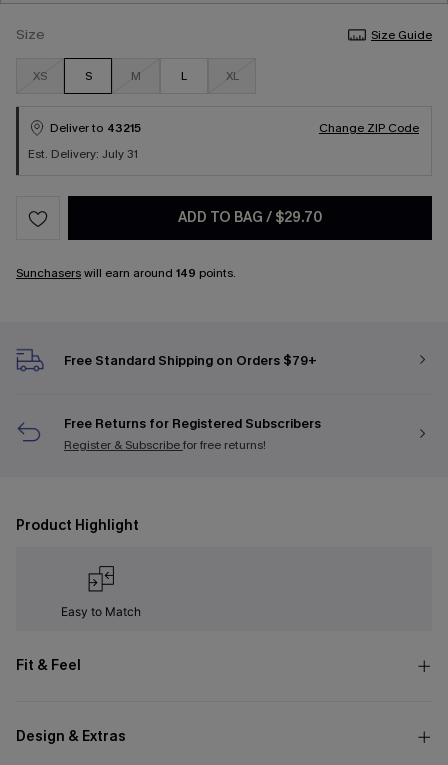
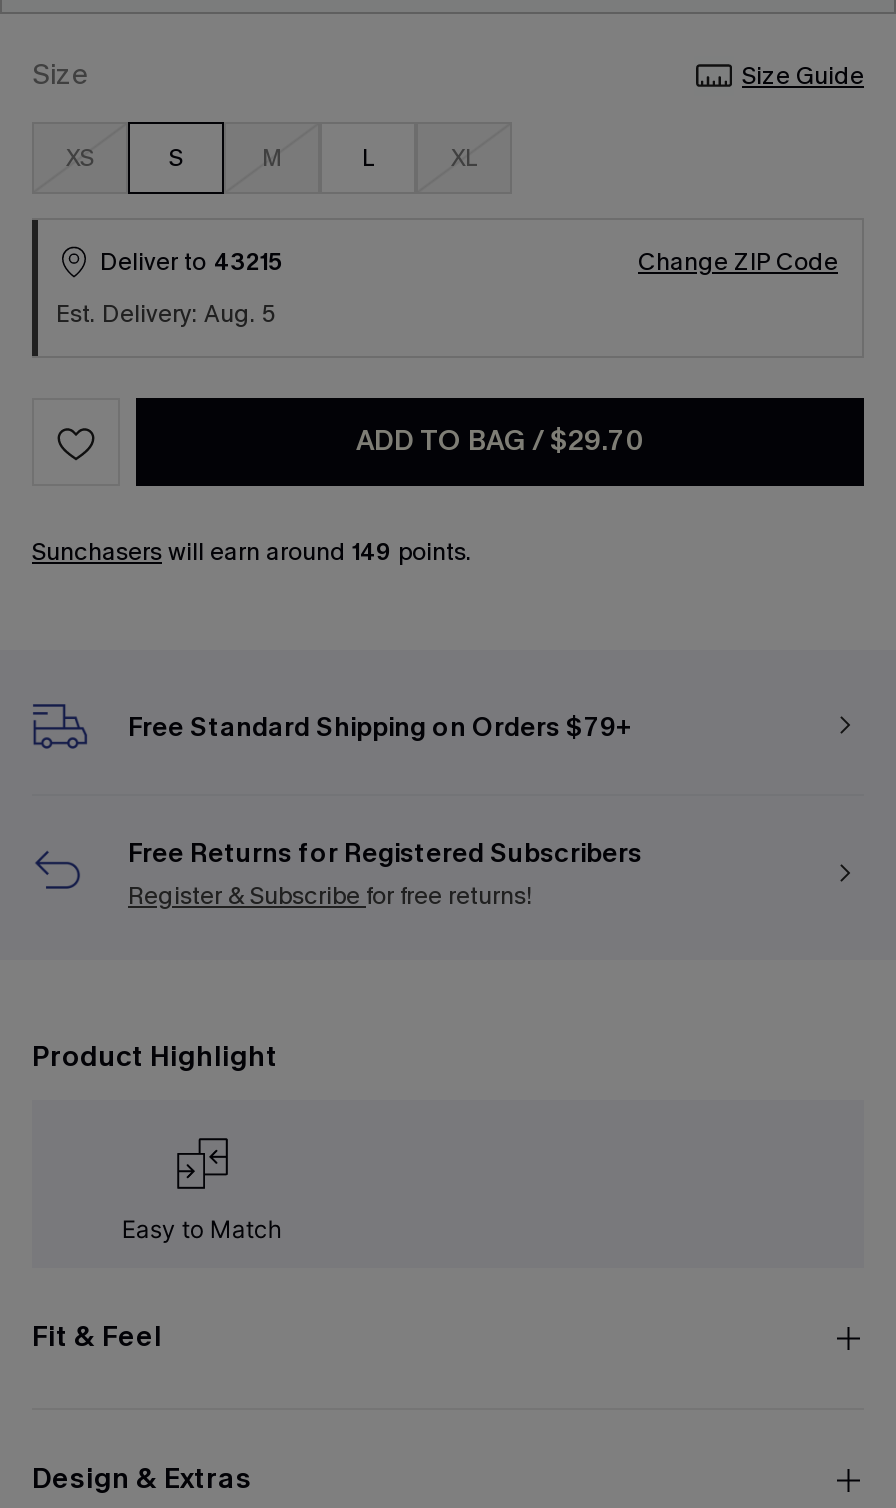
[28,146,138,162] Est. Delivery: July 31 -> [56,298,276,330] Est. Delivery: Aug. 5

